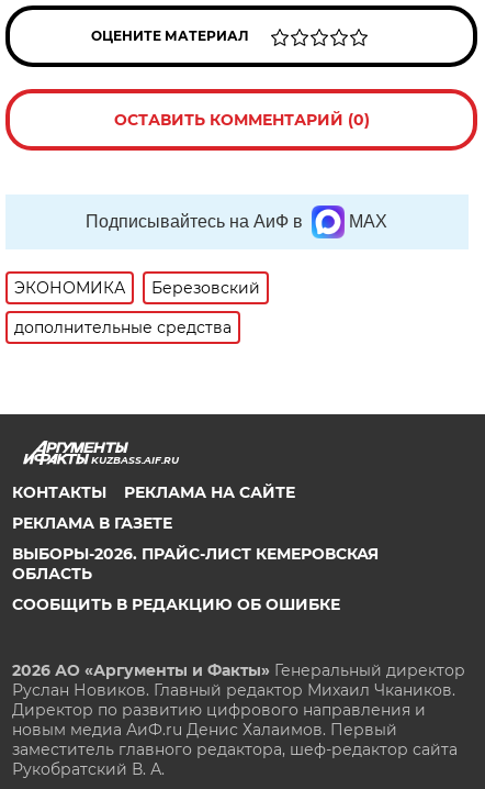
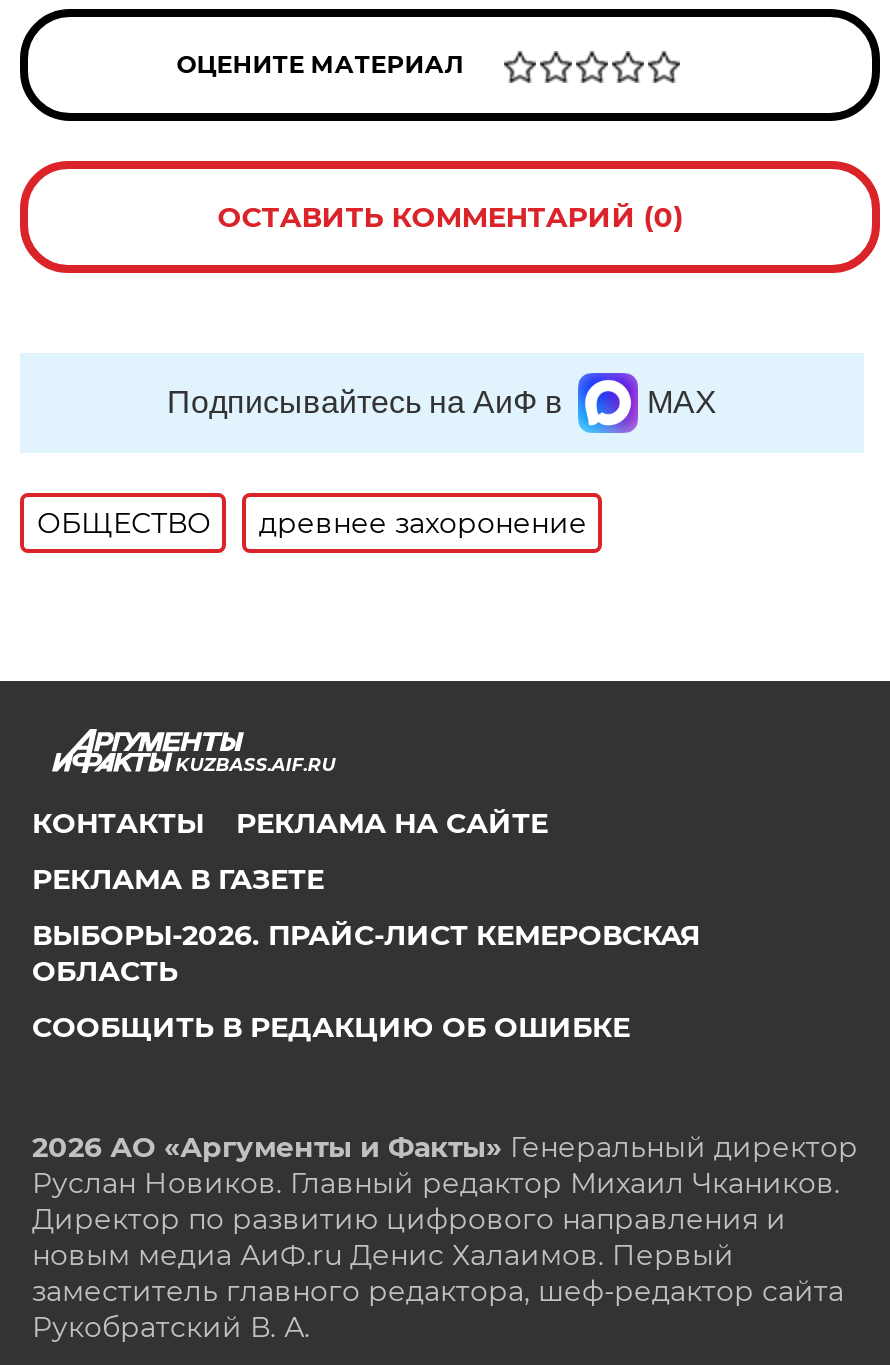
[15,278,260,337] ЭКОНОМИКА | Березовский | дополнительные средства -> [37,505,587,541] ОБЩЕСТВО | древнее захоронение

